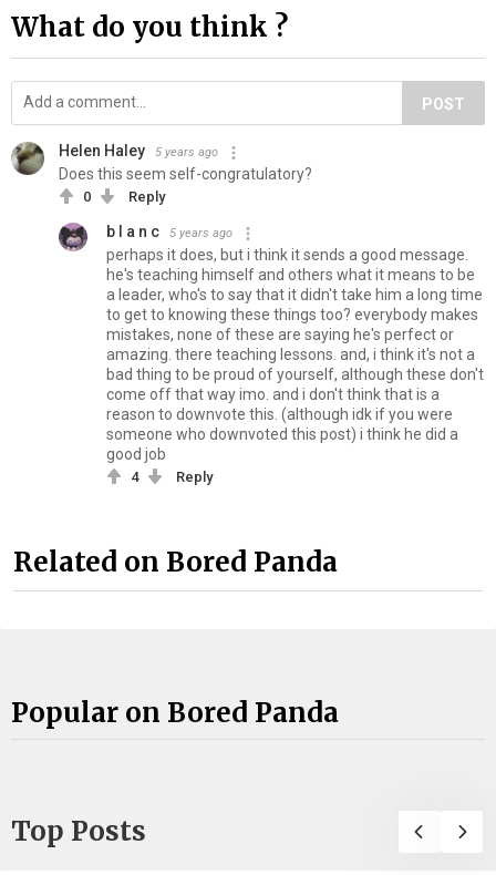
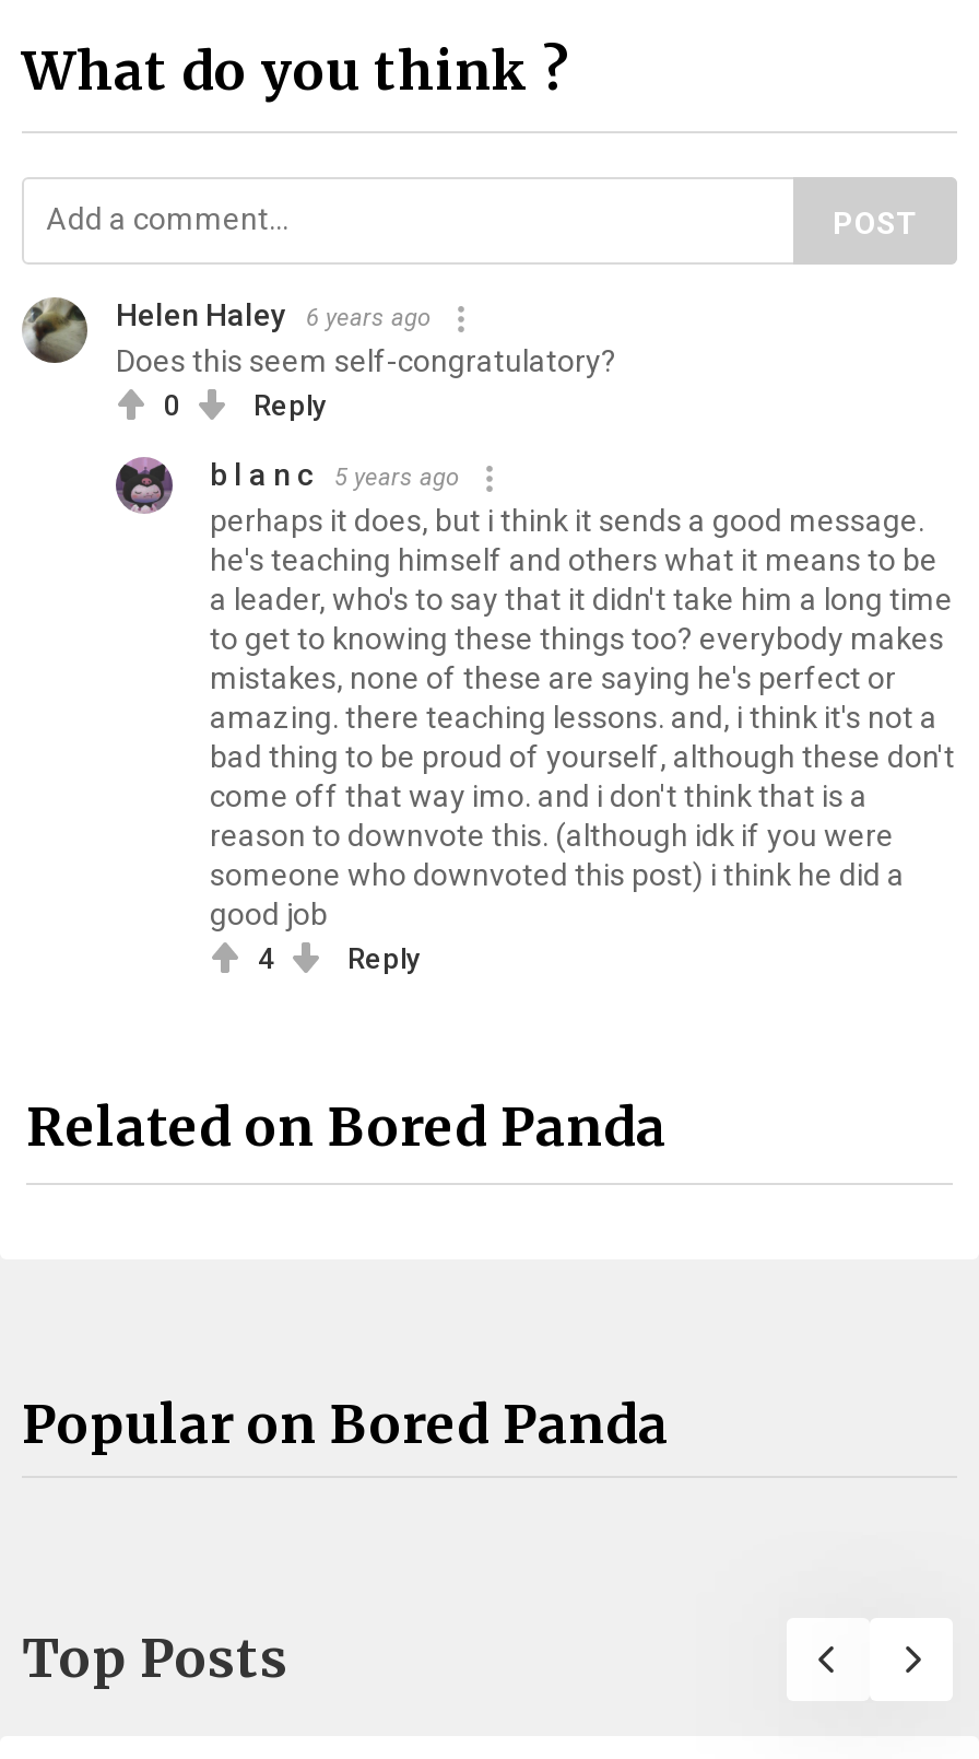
[59,142,218,159] Helen Haley 5 years ago -> [116,297,430,332] Helen Haley 6 years ago

